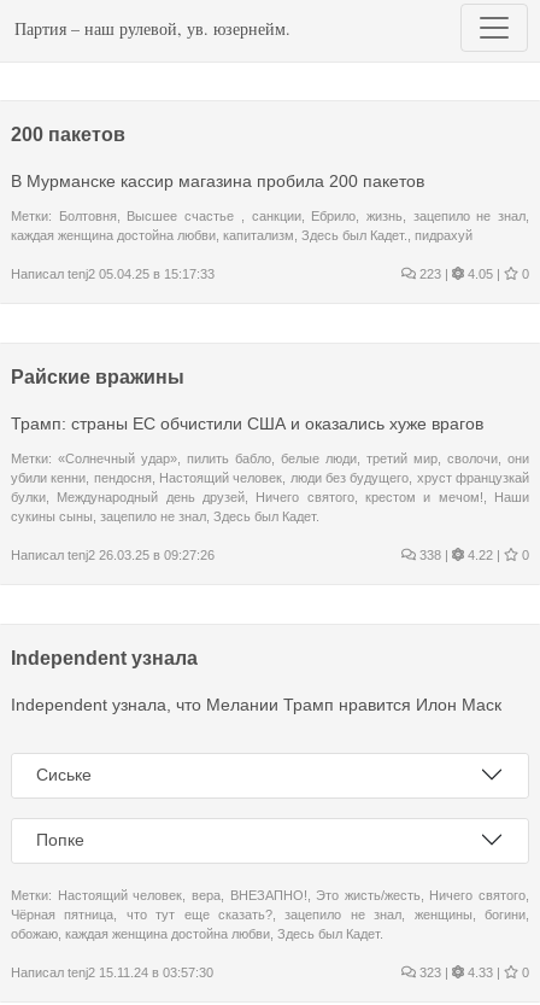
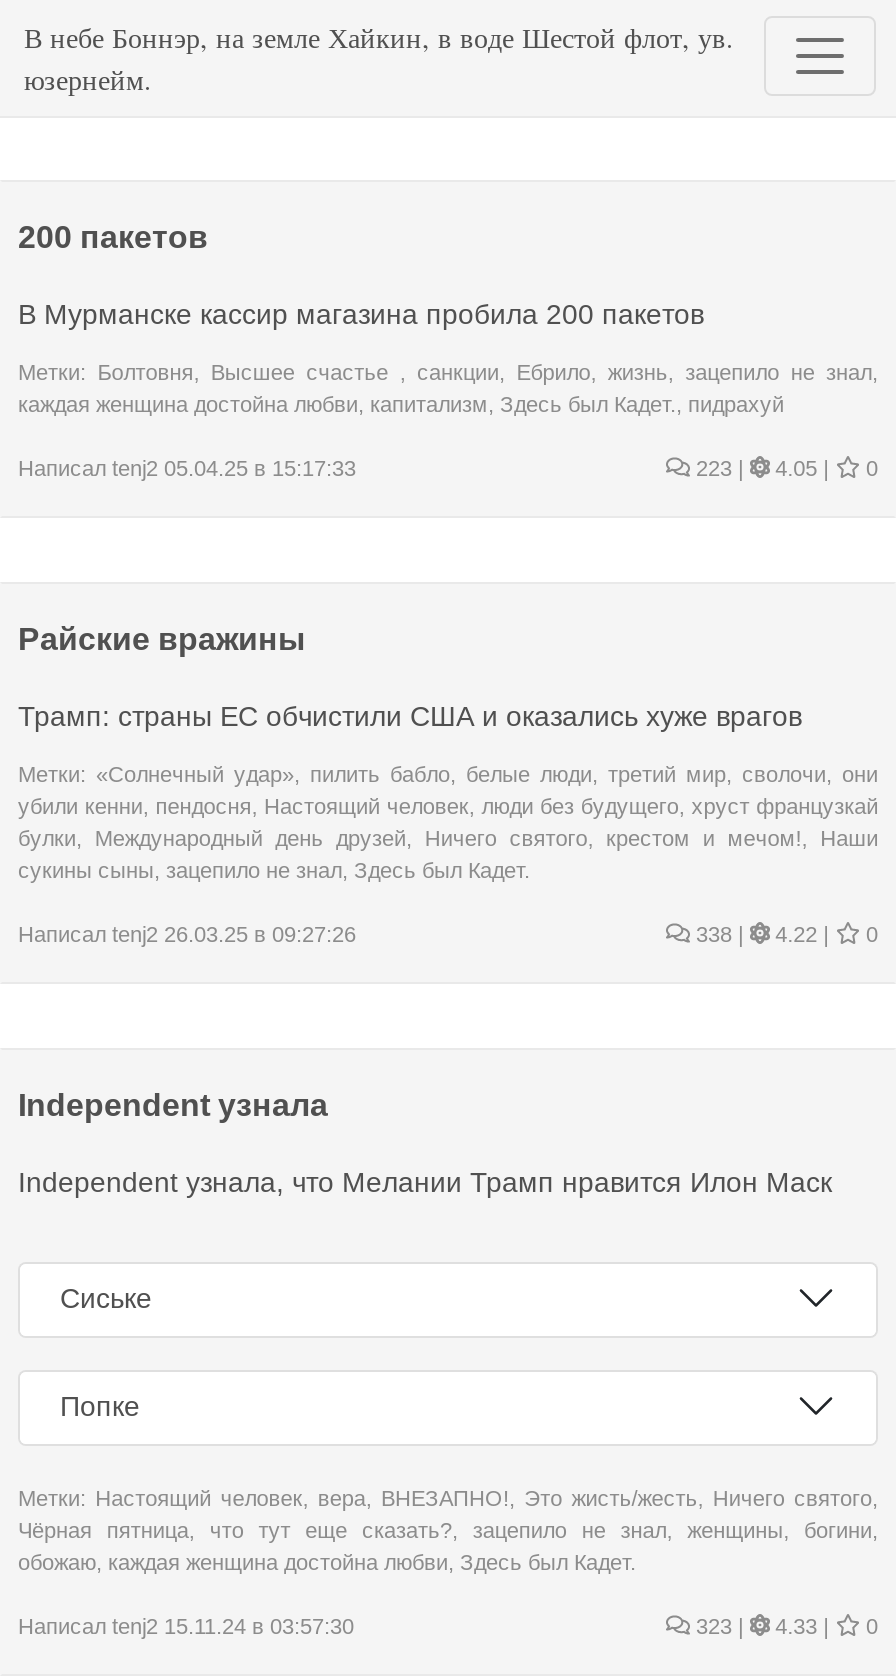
[14,16,290,39] Партия – наш рулевой, ув. юзернейм. -> [24,18,734,98] В небе Боннэр, на земле Хайкин, в воде Шестой флот, ув. | юзернейм.

